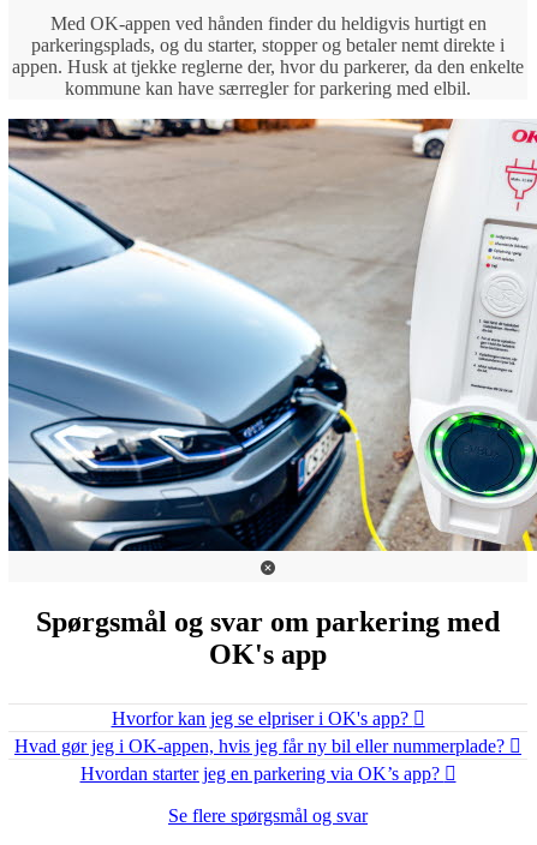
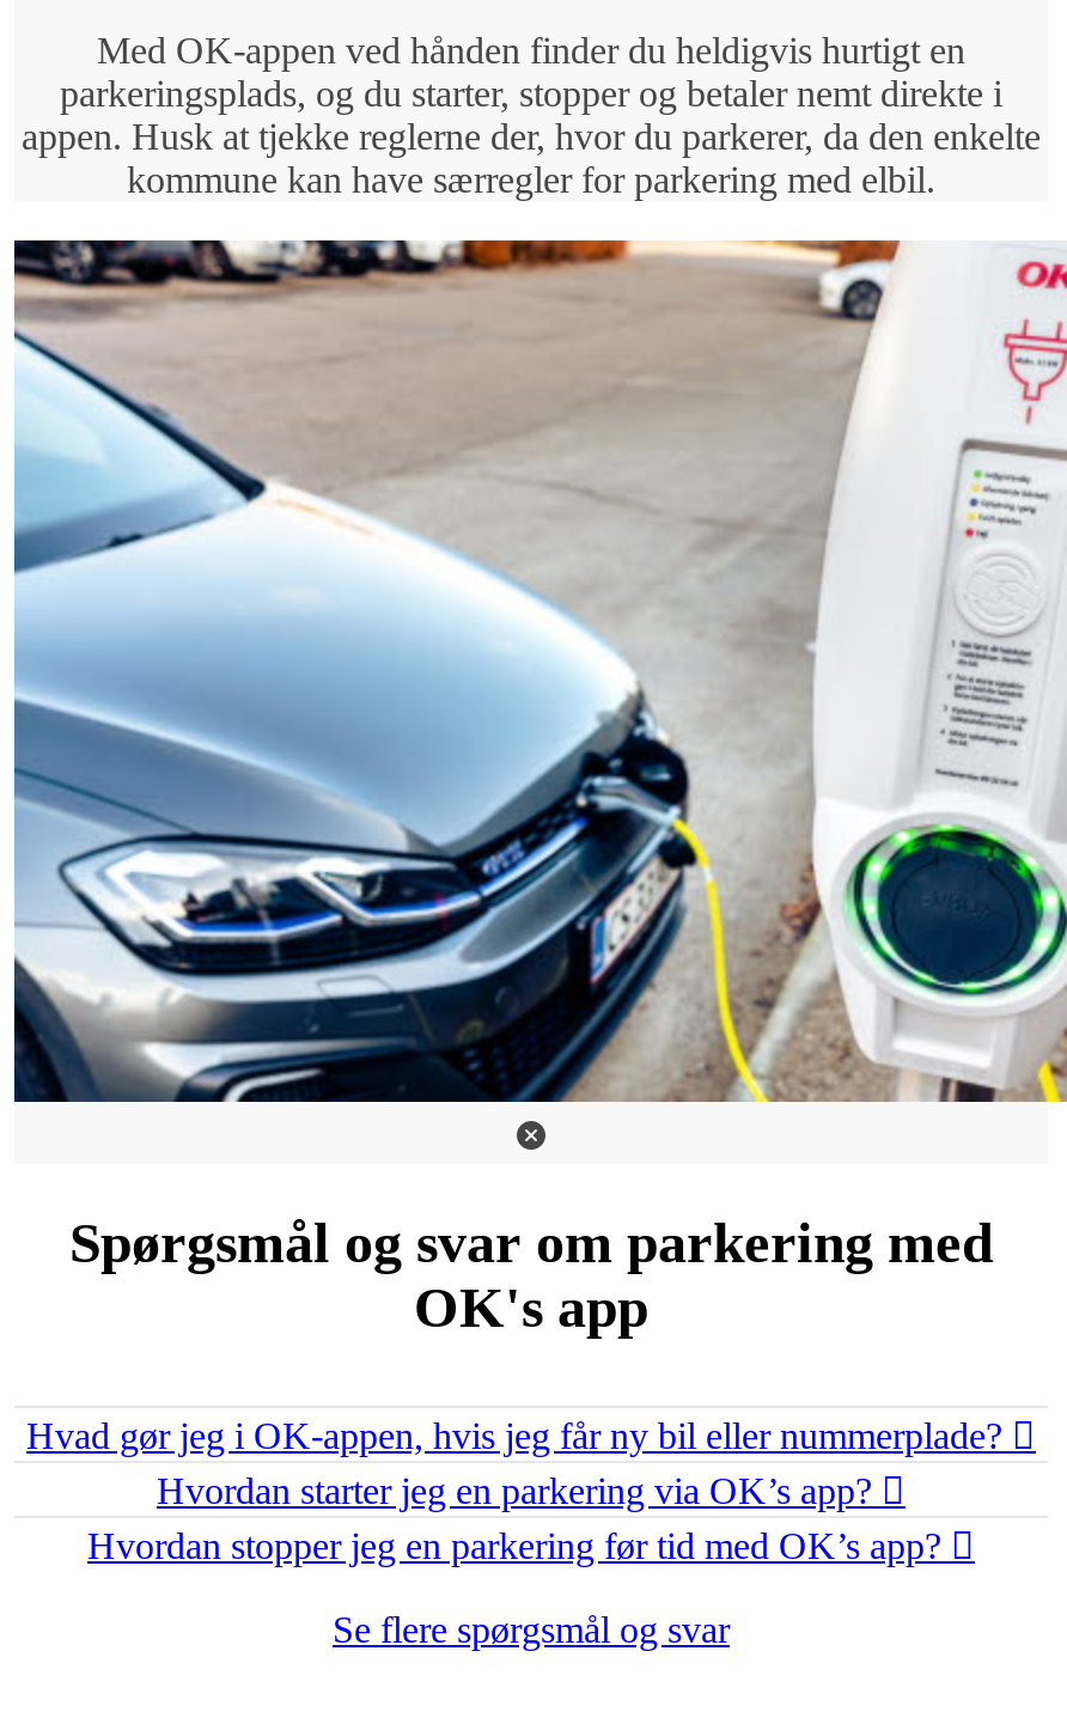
[111,709,413,729] Hvorfor kan jeg se elpriser i OK's app? -> none
moved [14,736,509,784] -> [26,1416,1012,1512]: Hvad gør jeg i OK-appen, hvis jeg får ny bil eller nummerplade? | Hvordan starter jeg en parkering via OK’s app?
none -> [87,1526,951,1567] Hvordan stopper jeg en parkering før tid med OK’s app?

